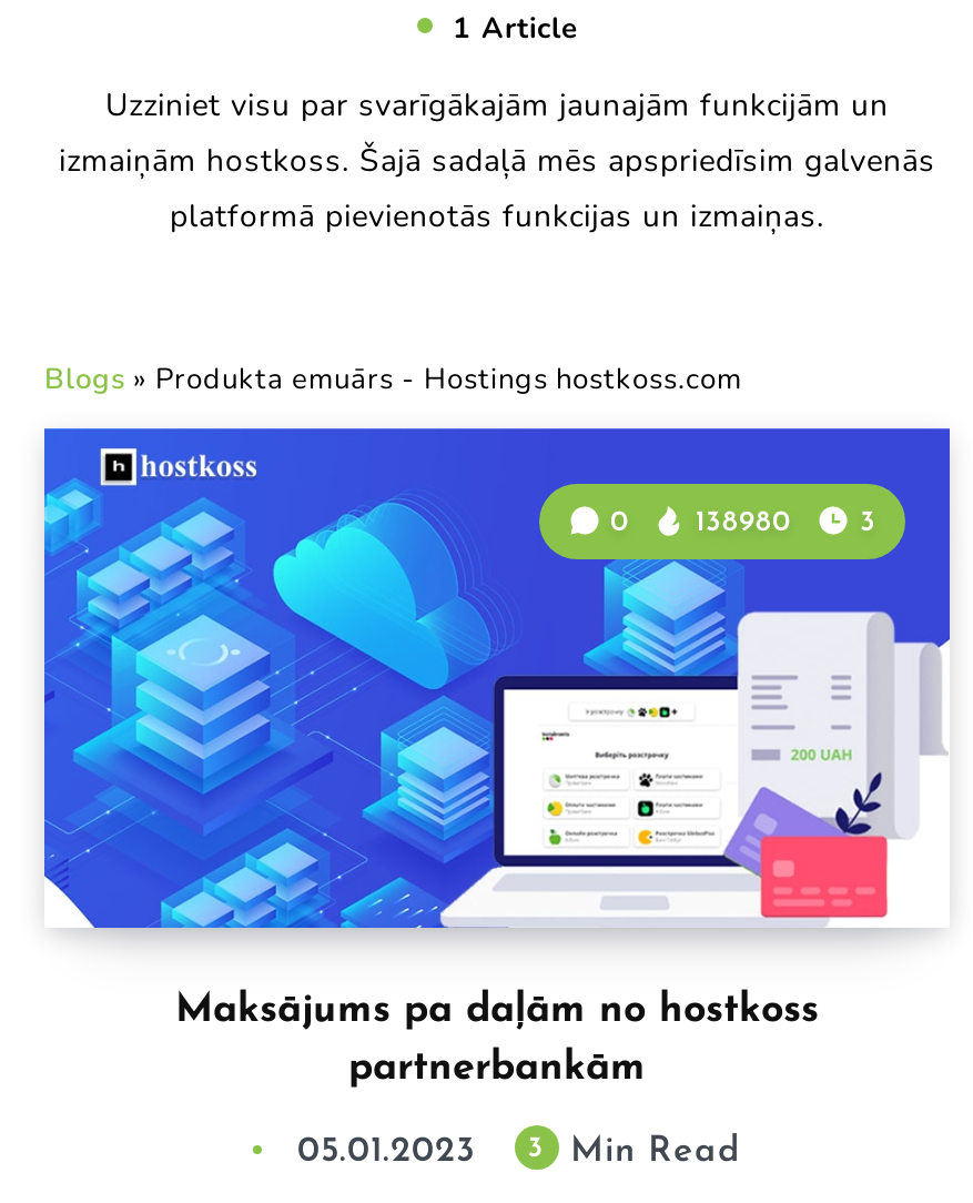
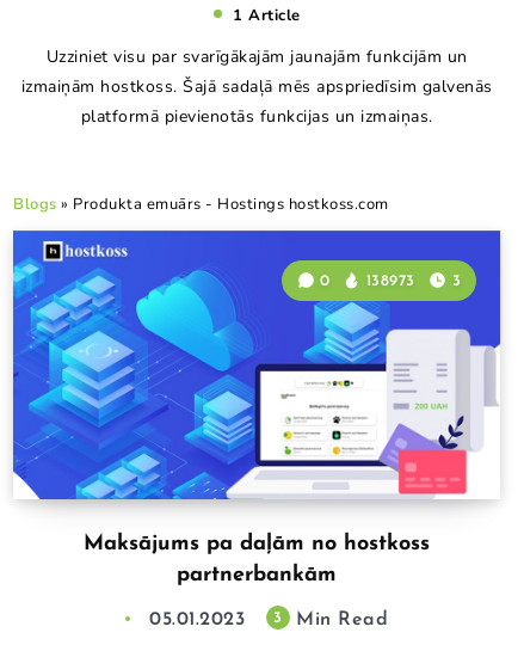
[610,507,791,536] 0 138980 -> [320,273,415,288] 0 138973

